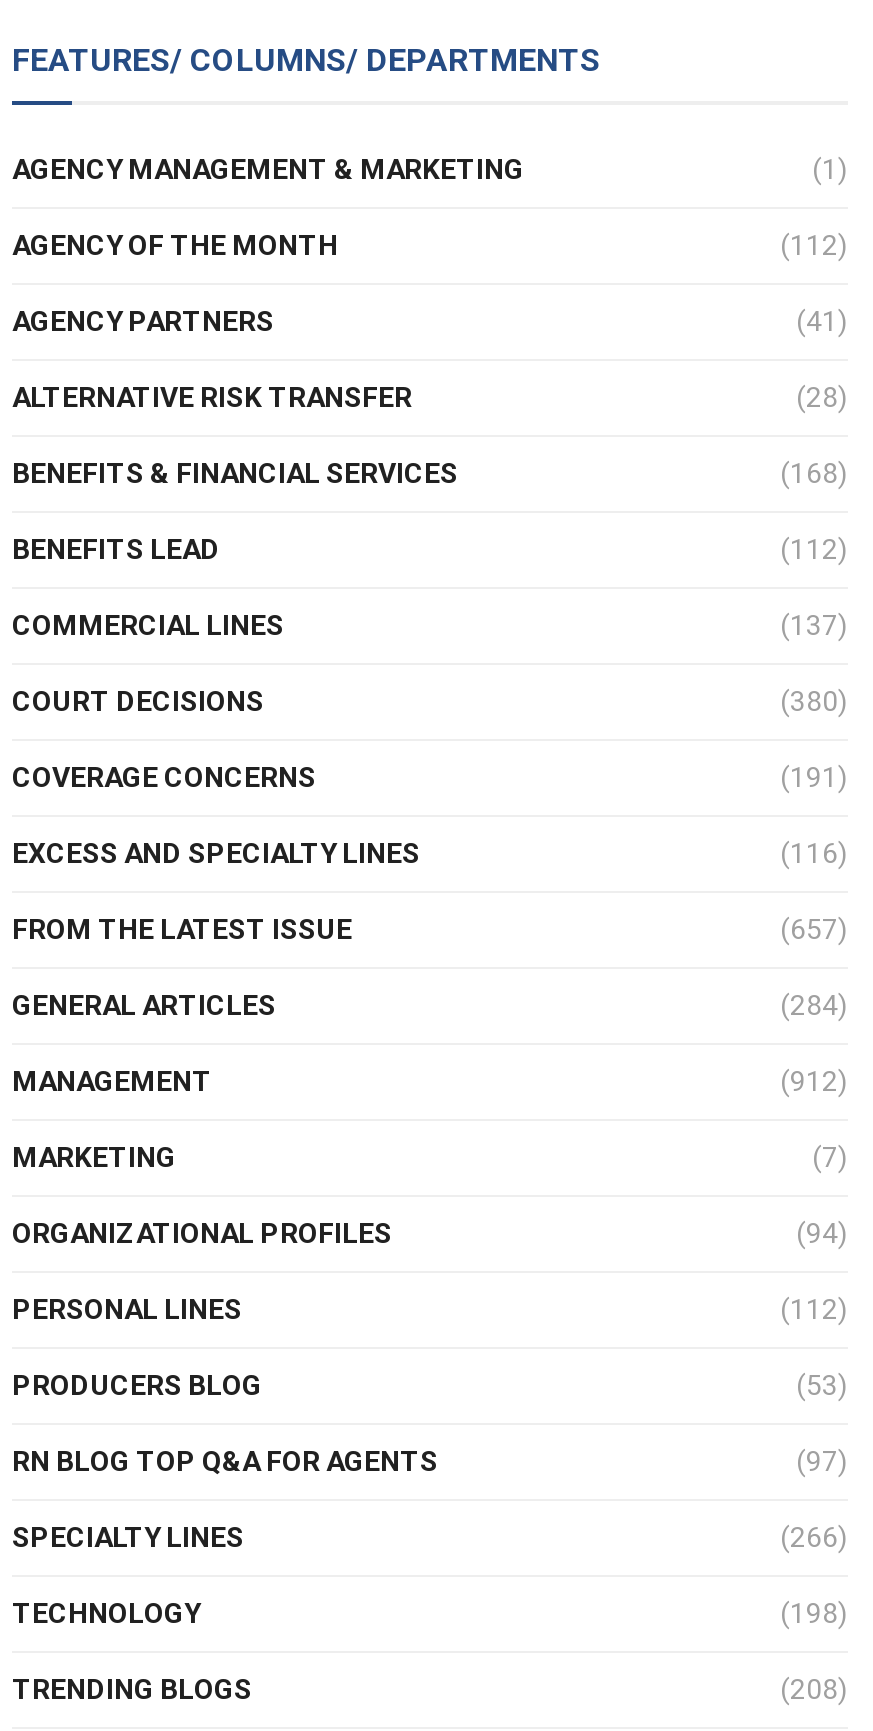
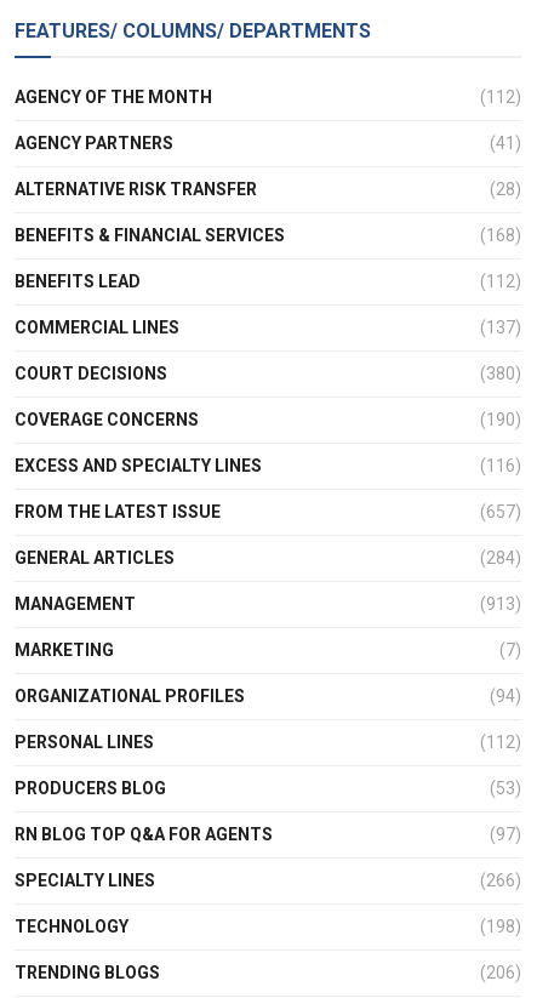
[12,152,848,184] AGENCY MANAGEMENT & MARKETING | (1) -> none
[780,760,848,792] (191) -> [480,410,521,429] (190)
[780,1064,848,1096] (912) -> [480,594,521,613] (913)
[780,1672,848,1704] (208) -> [480,962,521,982] (206)

